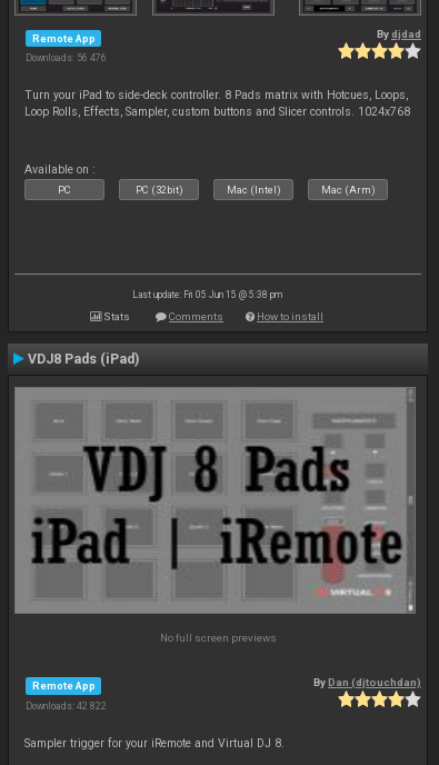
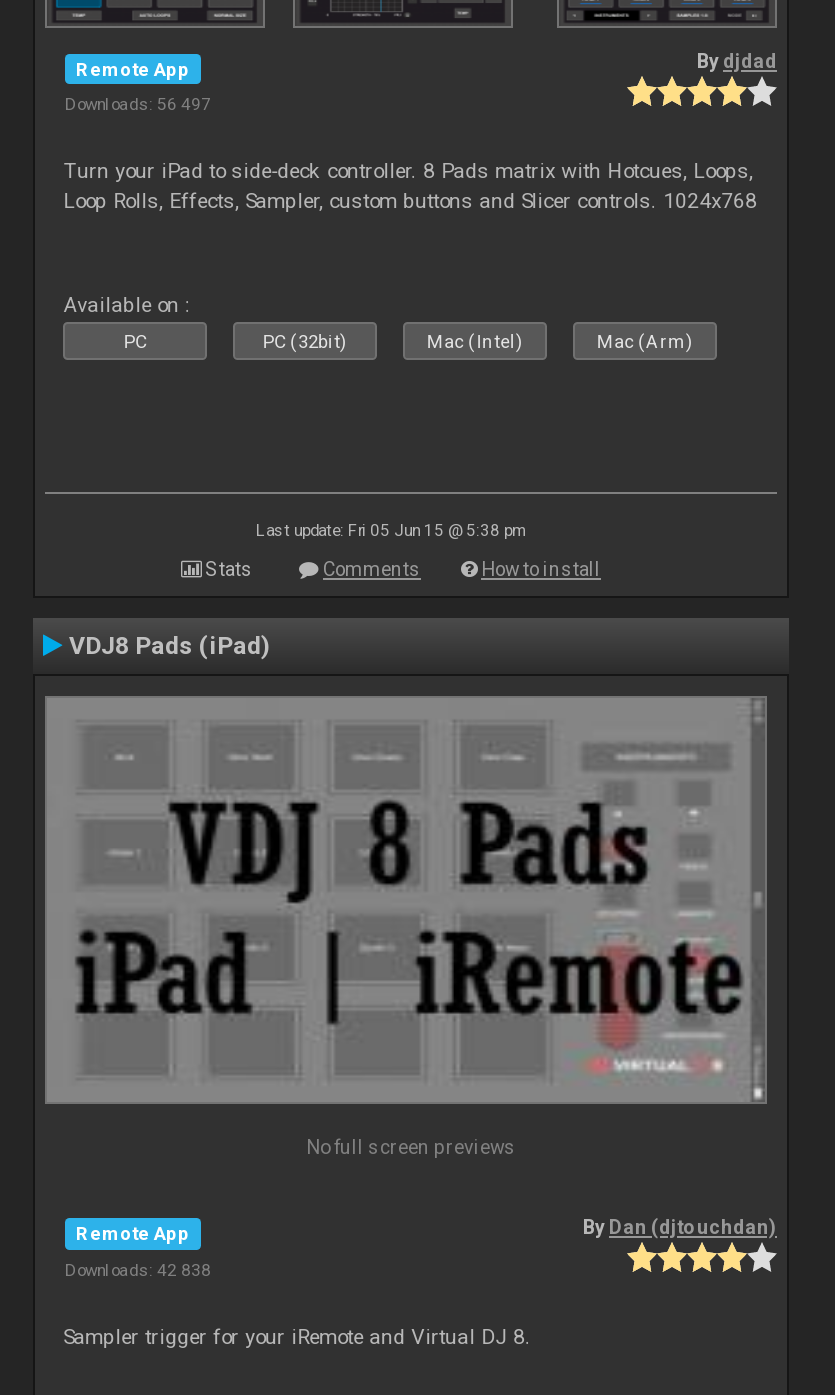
[26,53,107,64] Downloads: 56 476 -> [65,95,211,115] Downloads: 56 497
[26,700,107,711] Downloads: 42 822 -> [65,1259,211,1279] Downloads: 42 838

